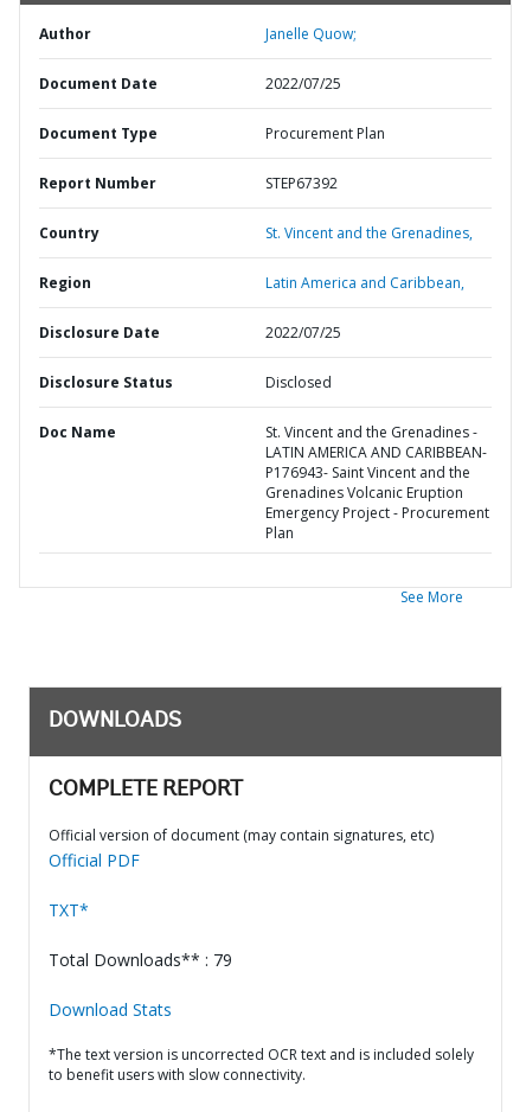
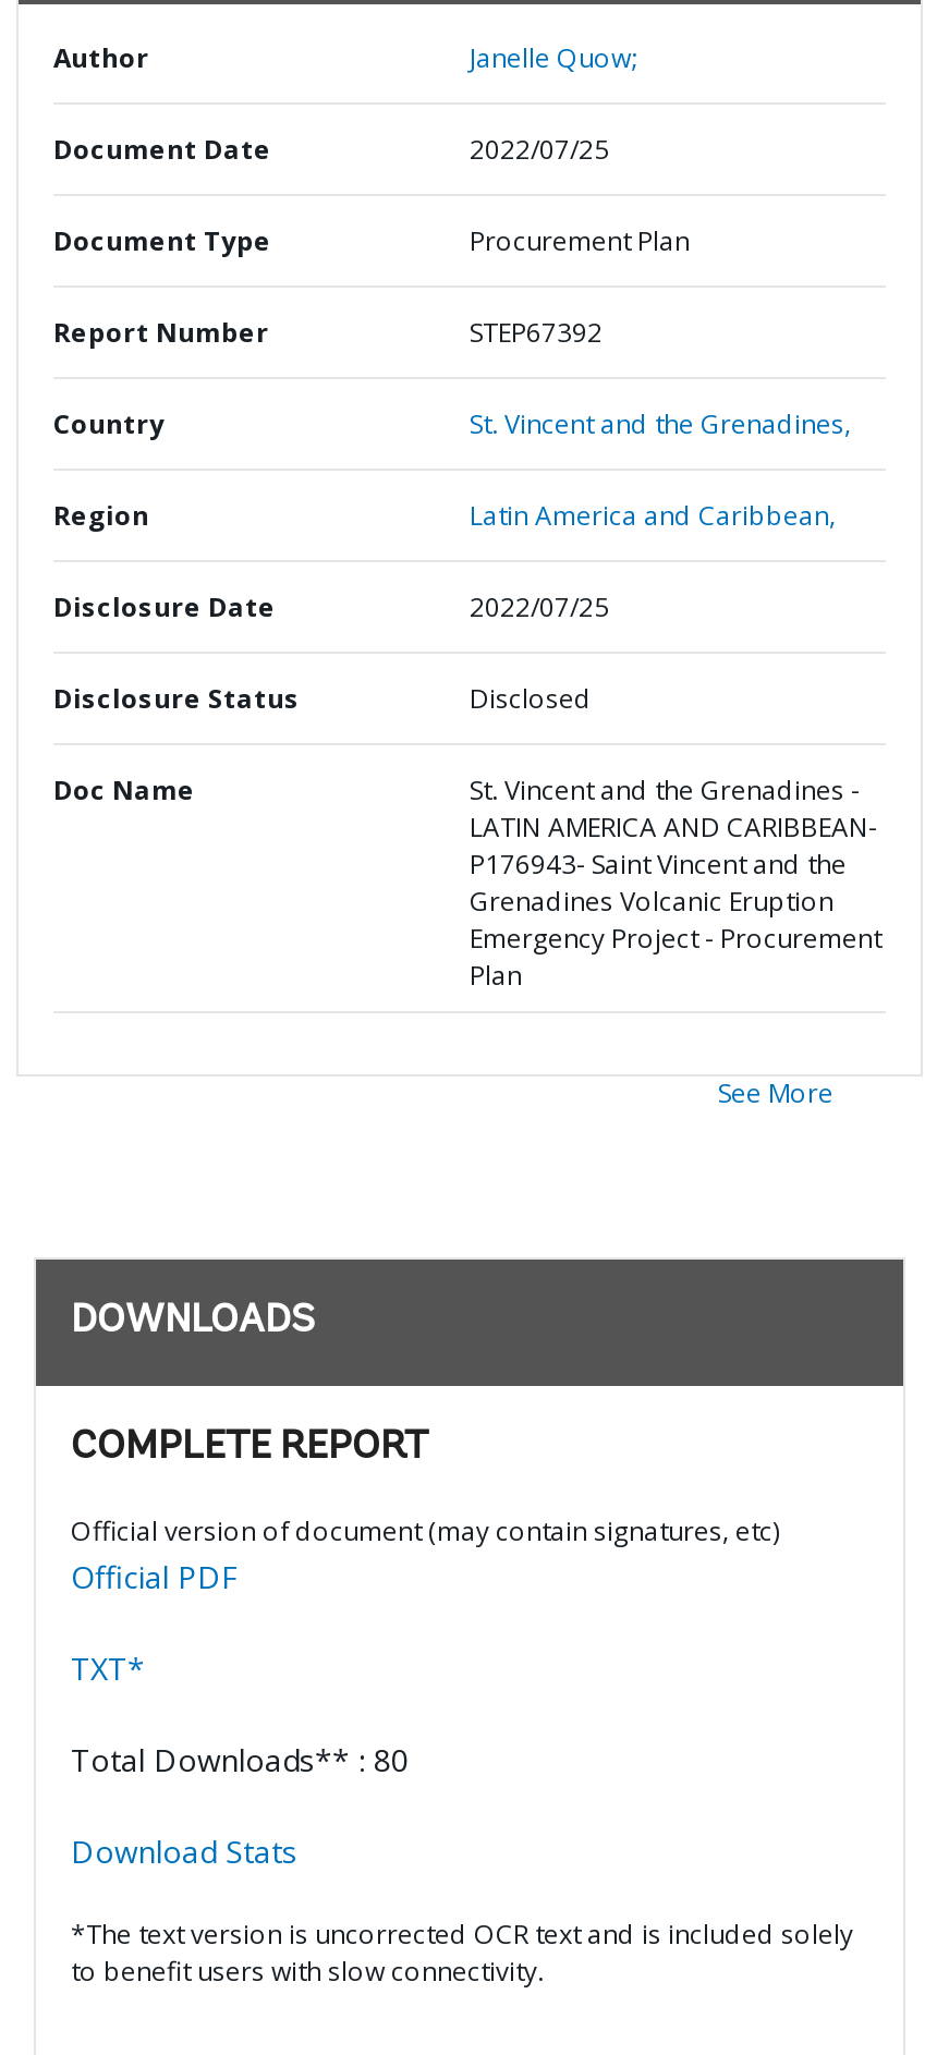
[49,948,232,971] Total Downloads** : 79 -> [71,1739,409,1780] Total Downloads** : 80

